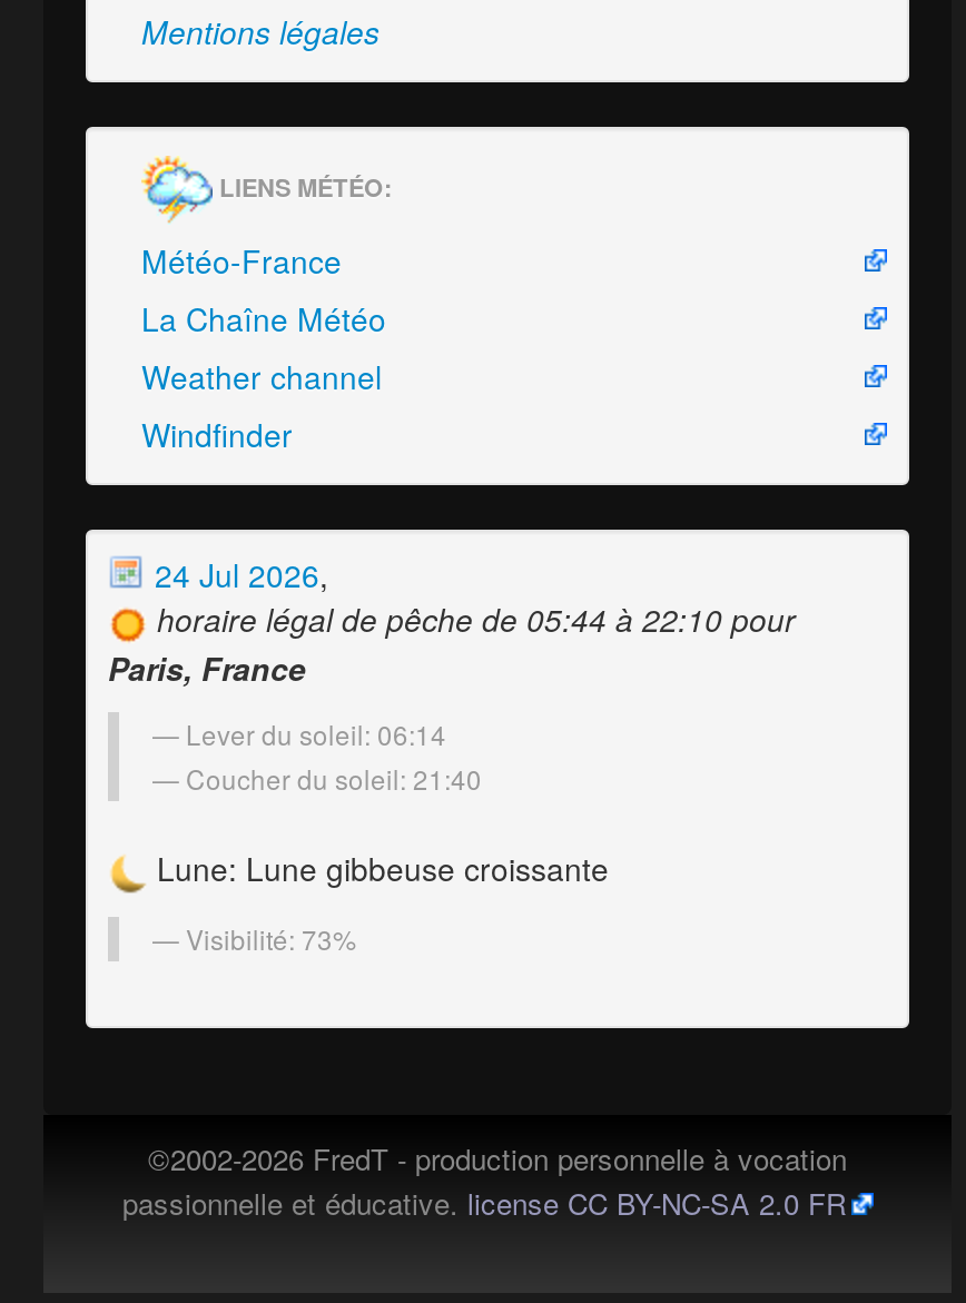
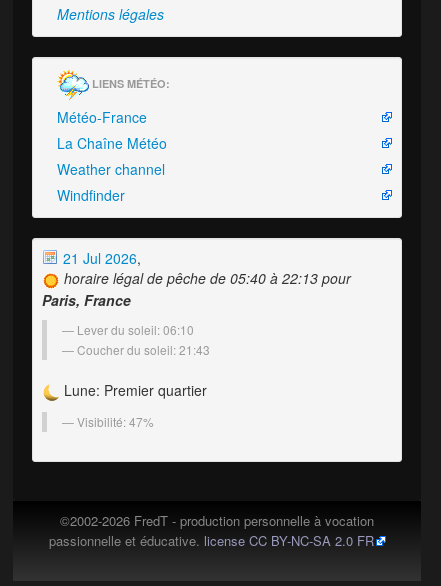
[146,553,328,597] 24 Jul 2026, -> [59,248,141,268] 21 Jul 2026,
[157,597,796,642] horaire légal de pêche de 05:44 à 22:10 pour -> [64,268,351,288] horaire légal de pêche de 05:40 à 22:13 pour
[186,715,482,797] Lever du soleil: 06:14 | Coucher du soleil: 21:40 -> [77,321,210,358] Lever du soleil: 06:10 | Coucher du soleil: 21:43
[148,846,609,890] Lune: Lune gibbeuse croissante -> [60,380,207,400] Lune: Premier quartier
[186,919,357,957] Visibilité: 73% -> [77,413,154,430] Visibilité: 47%

